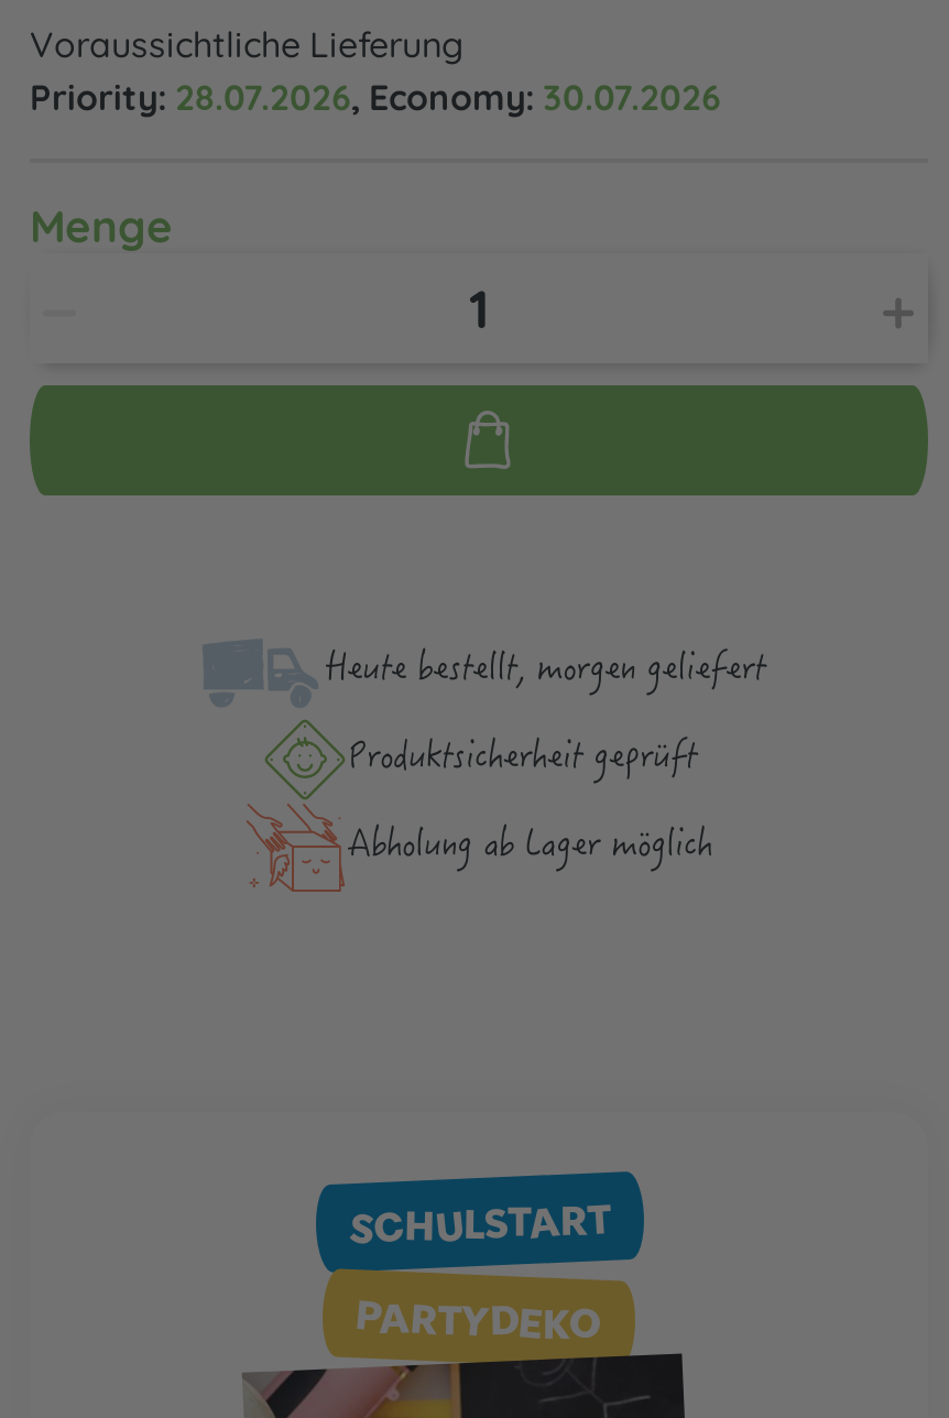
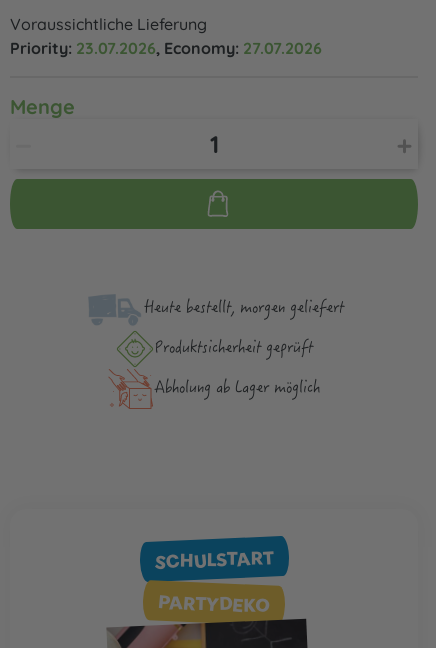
[30,75,721,119] Priority: 28.07.2026, Economy: 30.07.2026 -> [10,38,322,58] Priority: 23.07.2026, Economy: 27.07.2026

